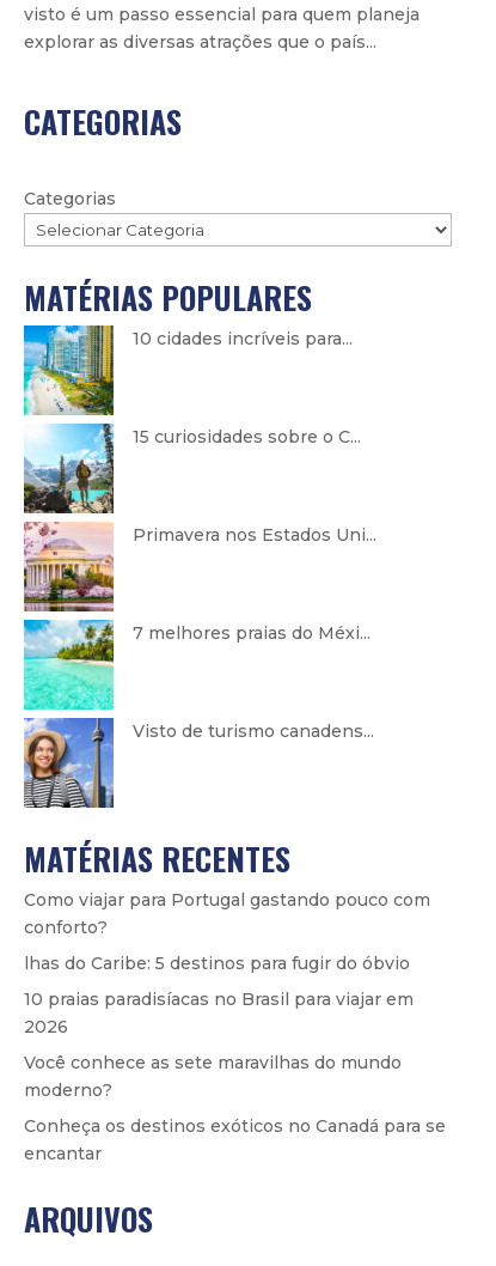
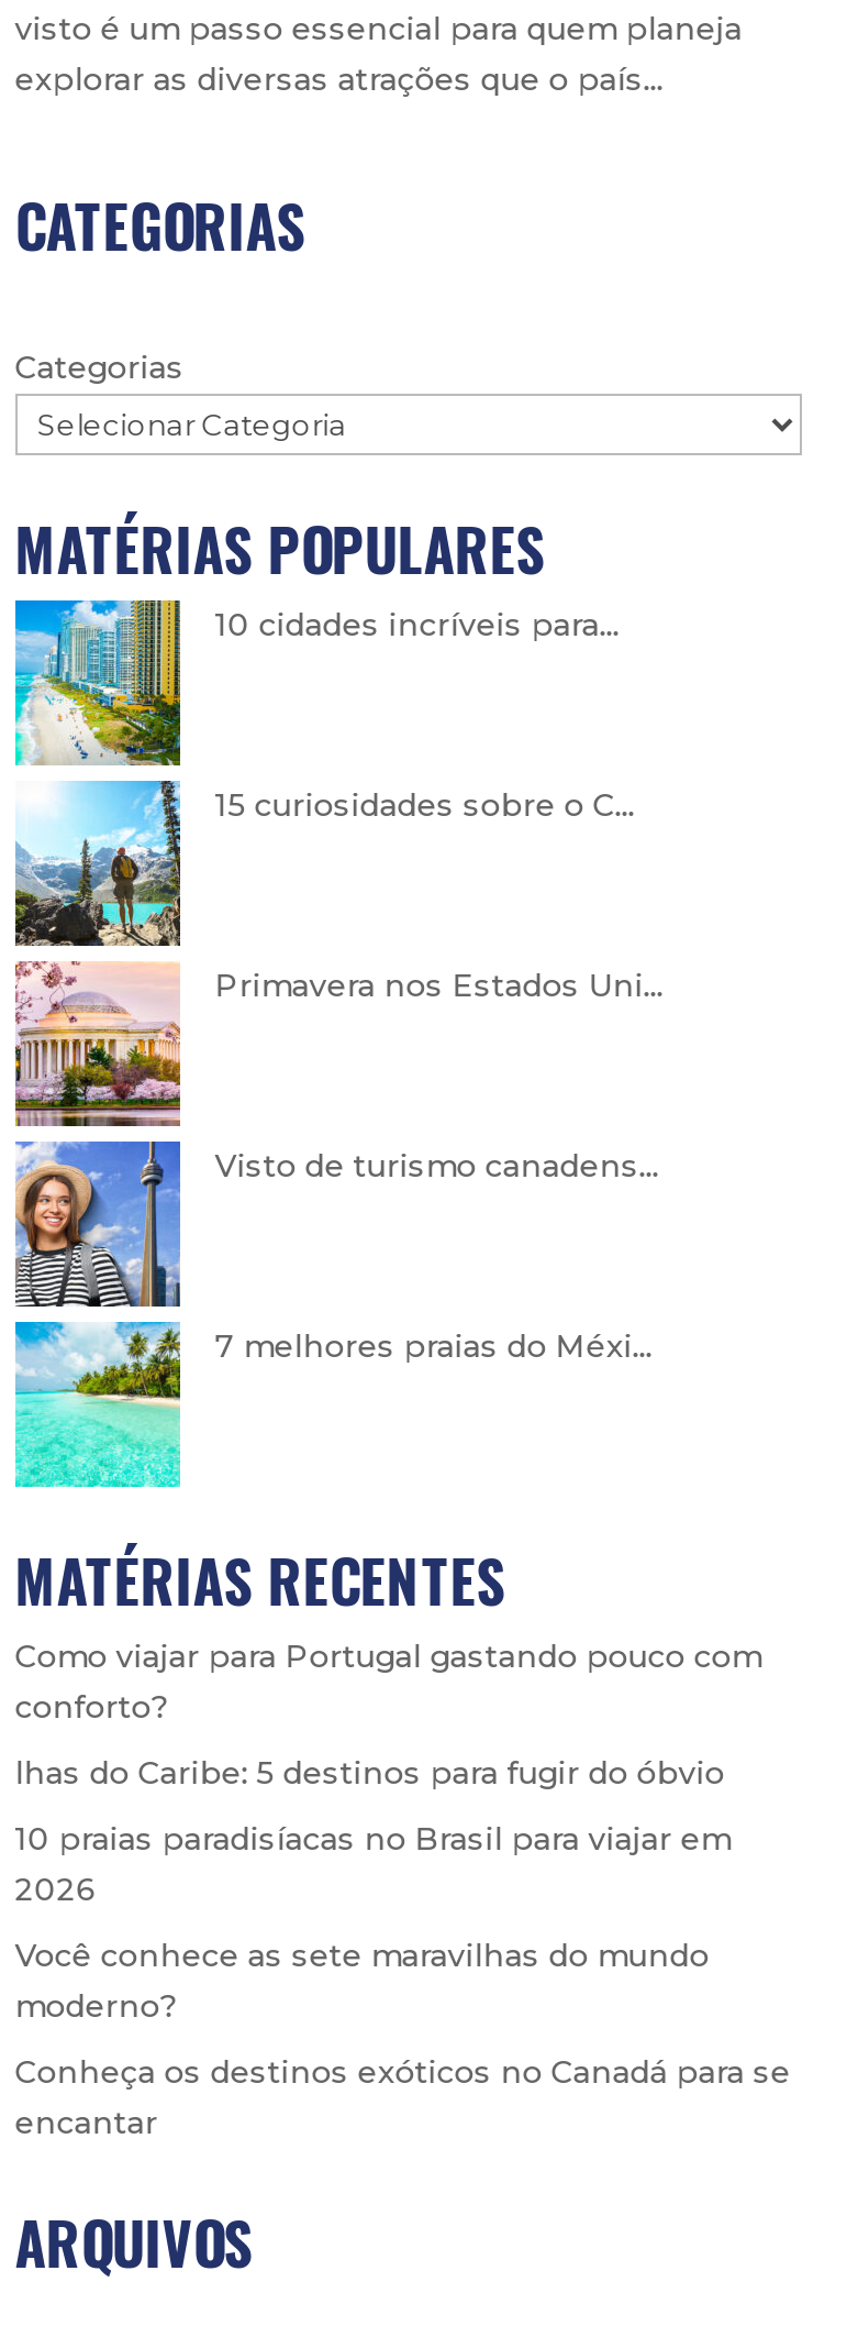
moved [132,623,370,644] -> [215,1325,652,1365]: 7 melhores praias do Méxi...
moved [23,717,374,809] -> [13,1139,659,1309]: [image] | Visto de turismo canadens...

